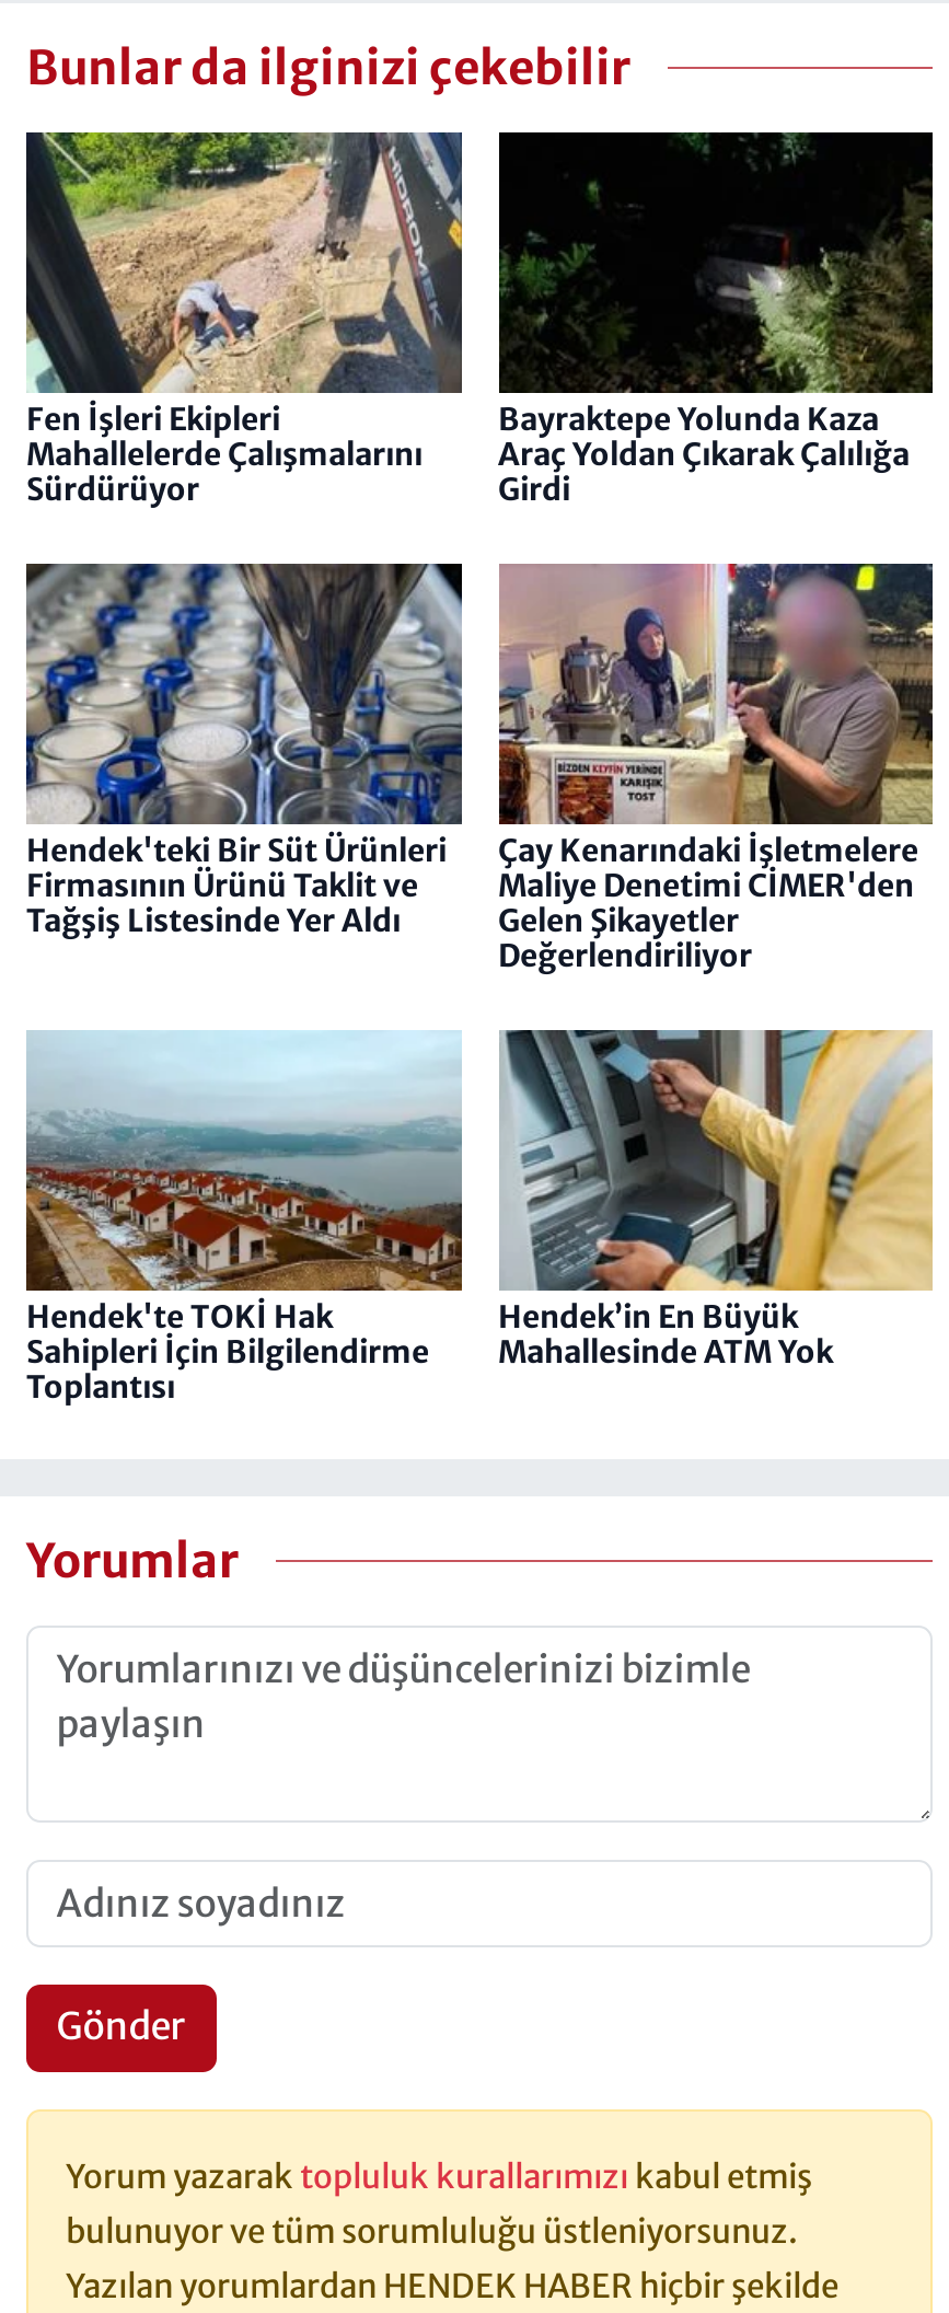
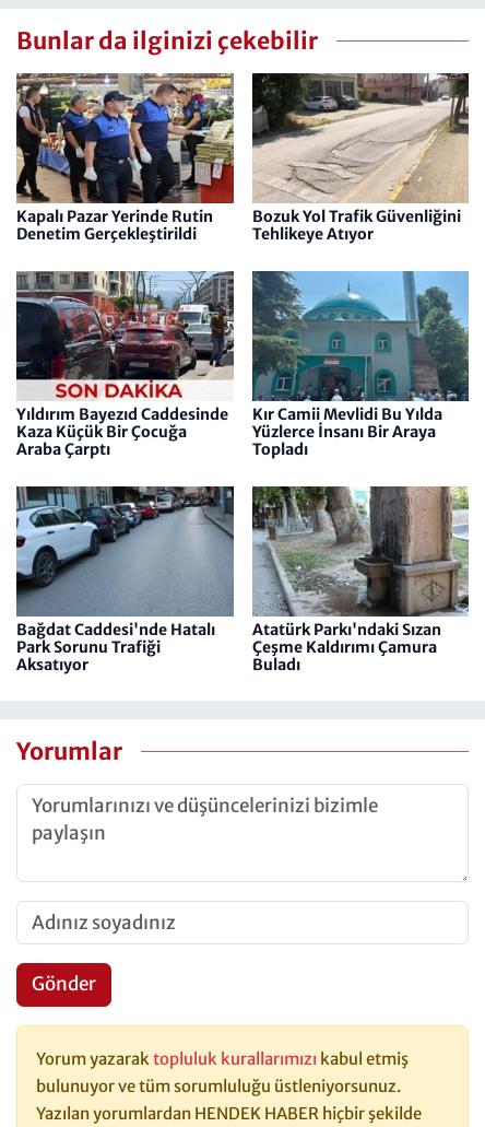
[26,130,462,510] [image] | Fen İşleri Ekipleri | Mahallelerde Çalışmalarını | Sürdürüyor -> [15,72,235,244] [image] | Kapalı Pazar Yerinde Rutin | Denetim Gerçekleştirildi
[497,130,935,510] [image] | Bayraktepe Yolunda Kaza | Araç Yoldan Çıkarak Çalılığa | Girdi -> [252,72,469,244] [image] | Bozuk Yol Trafik Güvenliğini | Tehlikeye Atıyor
[26,562,462,941] [image] | Hendek'teki Bir Süt Ürünleri | Firmasının Ürünü Taklit ve | Tağşiş Listesinde Yer Aldı -> [16,270,234,459] [image] | Yıldırım Bayezıd Caddesinde | Kaza Küçük Bir Çocuğa | Araba Çarptı
[498,562,935,976] [image] | Çay Kenarındaki İşletmelere | Maliye Denetimi CİMER'den | Gelen Şikayetler | Değerlendiriliyor -> [252,270,470,459] [image] | Kır Camii Mevlidi Bu Yılda | Yüzlerce İnsanı Bir Araya | Topladı
[26,1030,464,1407] [image] | Hendek'te TOKİ Hak | Sahipleri İçin Bilgilendirme | Toplantısı -> [15,485,235,674] [image] | Bağdat Caddesi'nde Hatalı | Park Sorunu Trafiği | Aksatıyor
[498,1028,933,1372] [image] | Hendek’in En Büyük | Mahallesinde ATM Yok -> [252,485,470,674] [image] | Atatürk Parkı'ndaki Sızan | Çeşme Kaldırımı Çamura | Buladı

